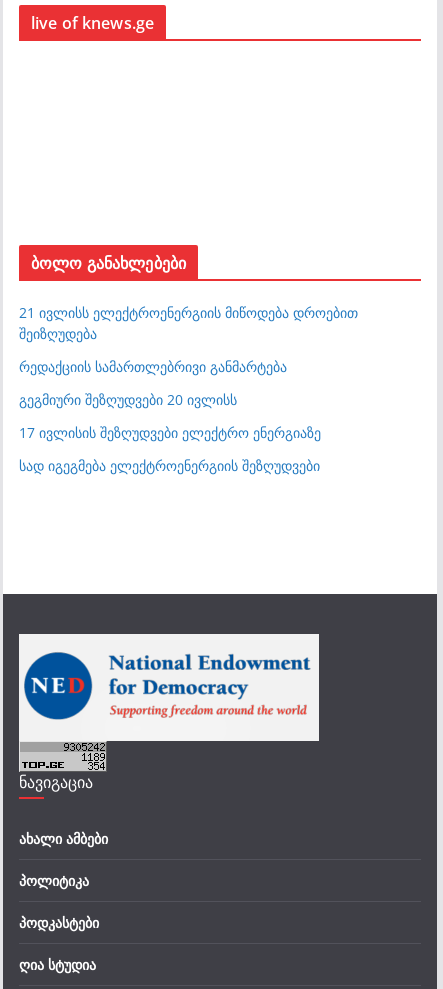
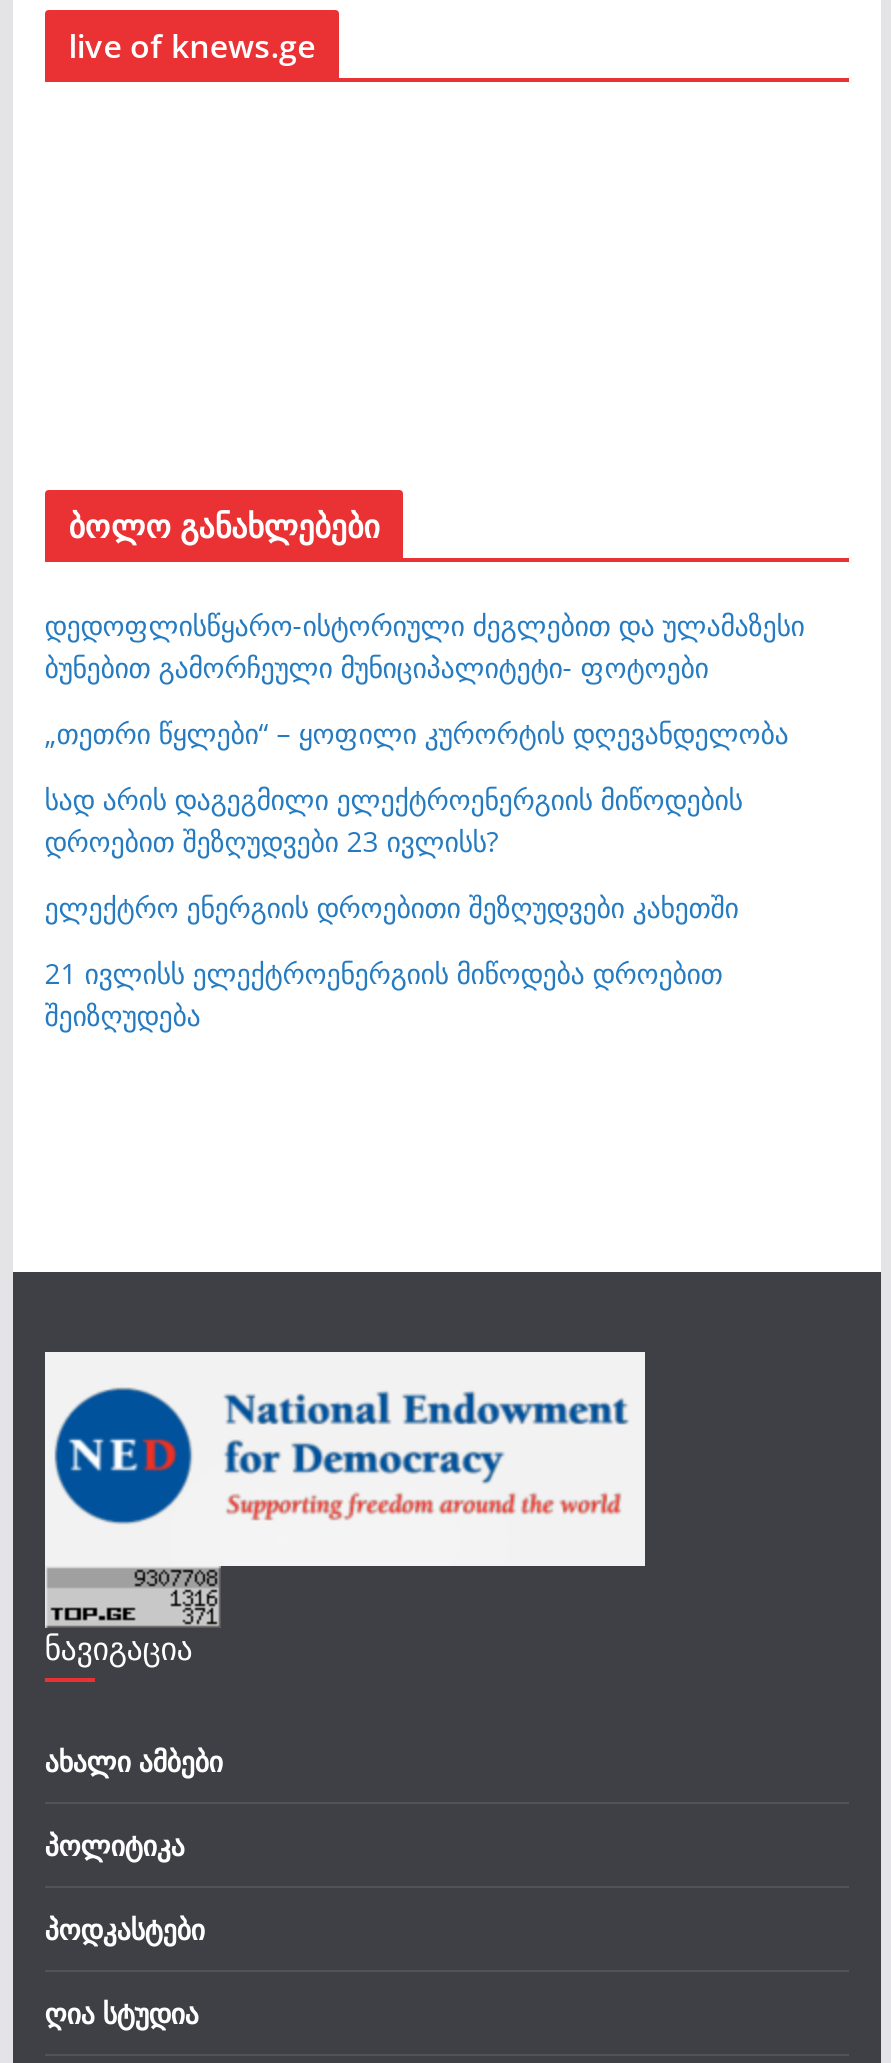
none -> [44,606,804,926] დედოფლისწყარო-ისტორიული ძეგლებით და ულამაზესი | ბუნებით გამორჩეული მუნიციპალიტეტი- ფოტოები | „თეთრი წყლები“ – ყოფილი კურორტის დღევანდელობა | სად არის დაგეგმილი ელექტროენერგიის მიწოდების | დროებით შეზღუდვები 23 ივლისს? | ელექტრო ენერგიის დროებითი შეზღუდვები კახეთში
moved [19,303,358,343] -> [44,954,722,1034]: 21 ივლისს ელექტროენერგიის მიწოდება დროებით | შეიზღუდება
[19,357,321,475] რედაქციის სამართლებრივი განმარტება | გეგმიური შეზღუდვები 20 ივლისს | 17 ივლისის შეზღუდვები ელექტრო ენერგიაზე | სად იგეგმება ელექტროენერგიის შეზღუდვები -> none

